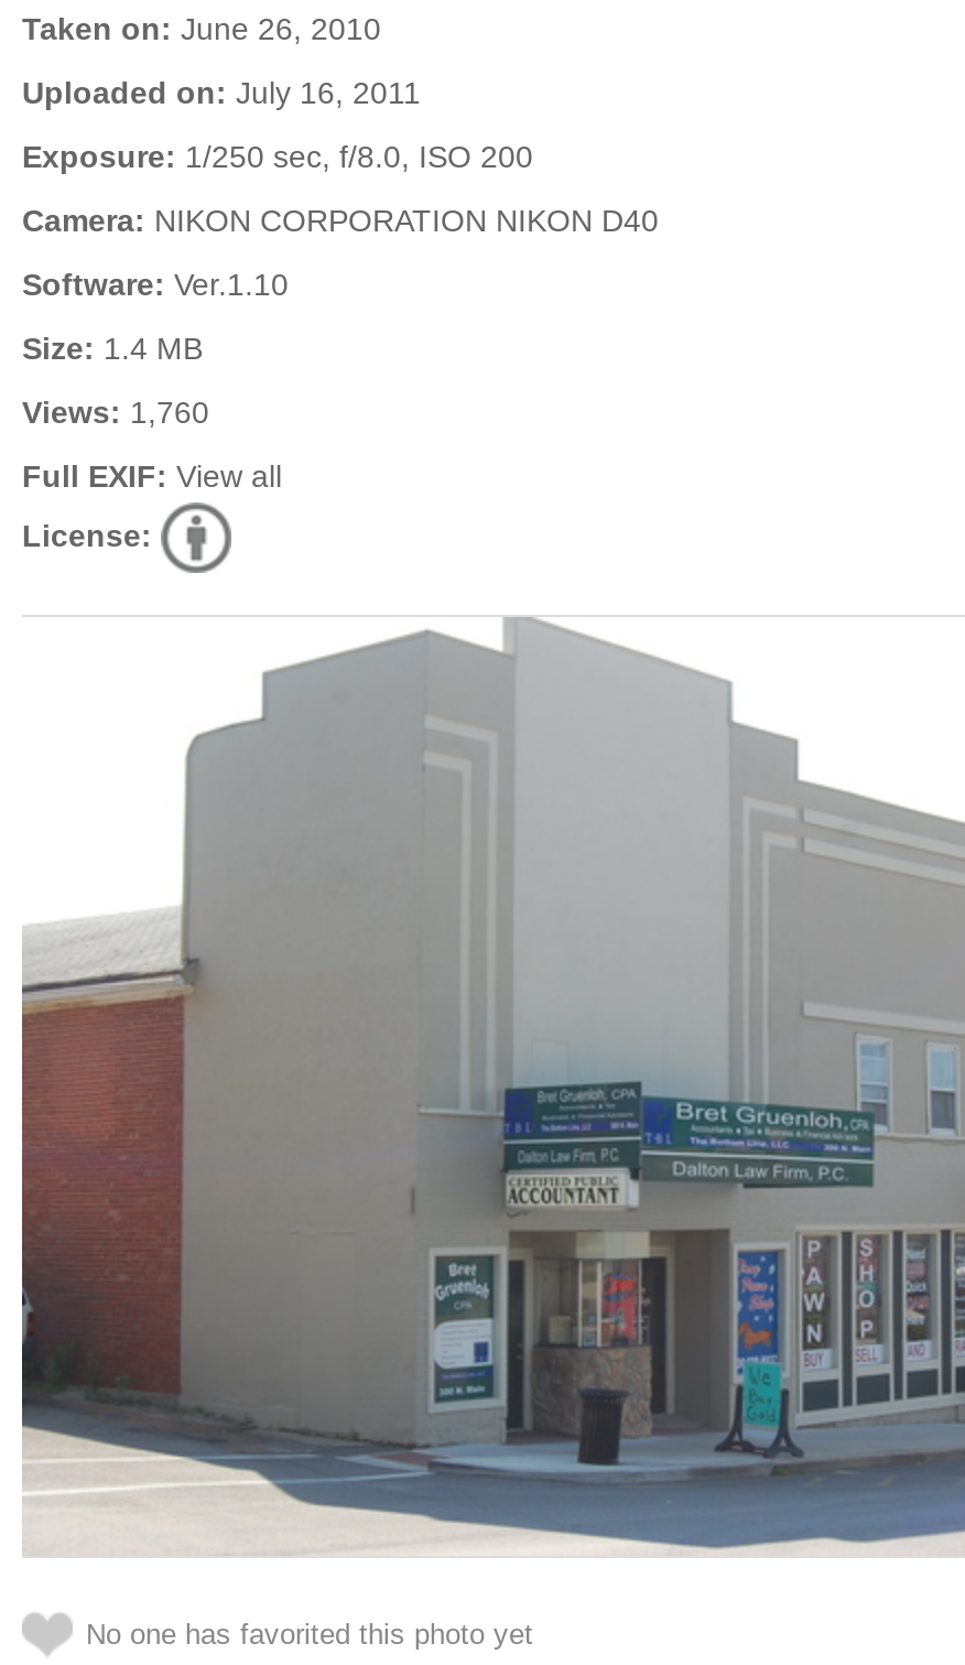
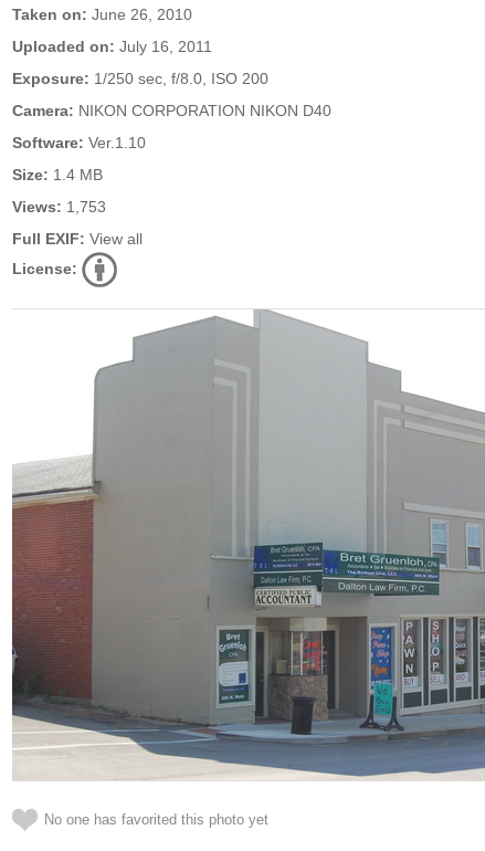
[22,394,209,430] Views: 1,760 -> [12,198,106,216] Views: 1,753

